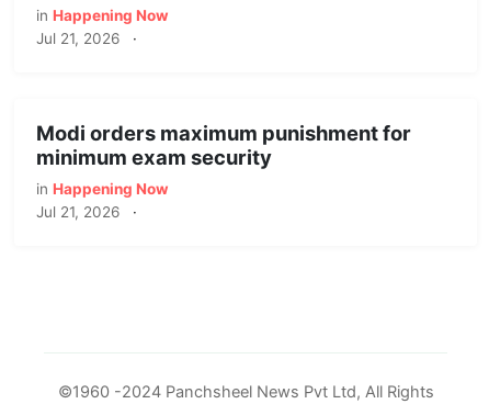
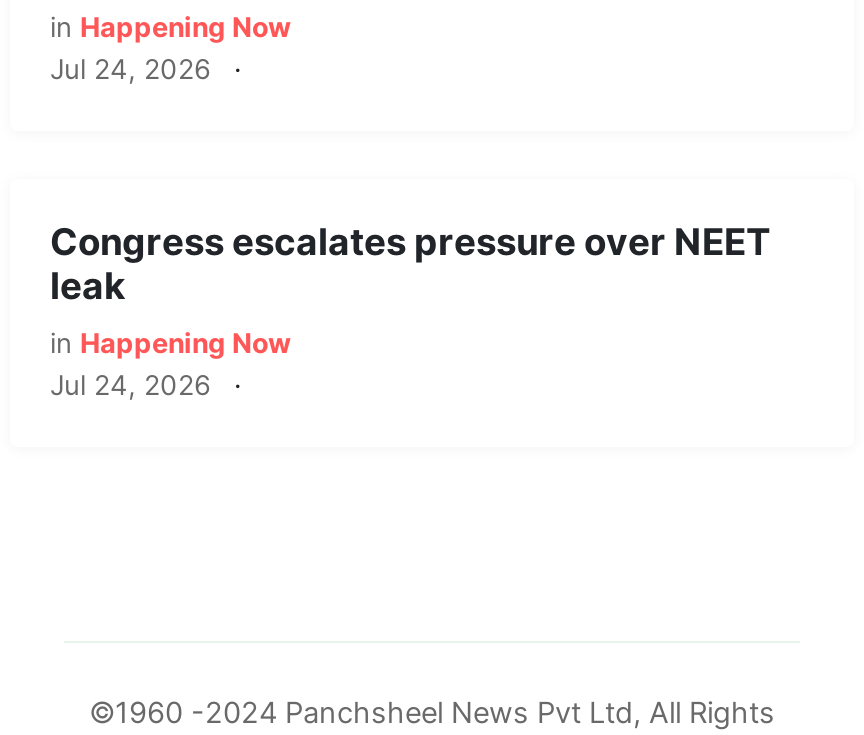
[36,29,146,47] Jul 21, 2026 · -> [50,53,258,85] Jul 24, 2026 ·
[36,121,411,169] Modi orders maximum punishment for | minimum exam security -> [50,219,770,307] Congress escalates pressure over NEET | leak
[36,203,146,220] Jul 21, 2026 · -> [50,369,258,401] Jul 24, 2026 ·

